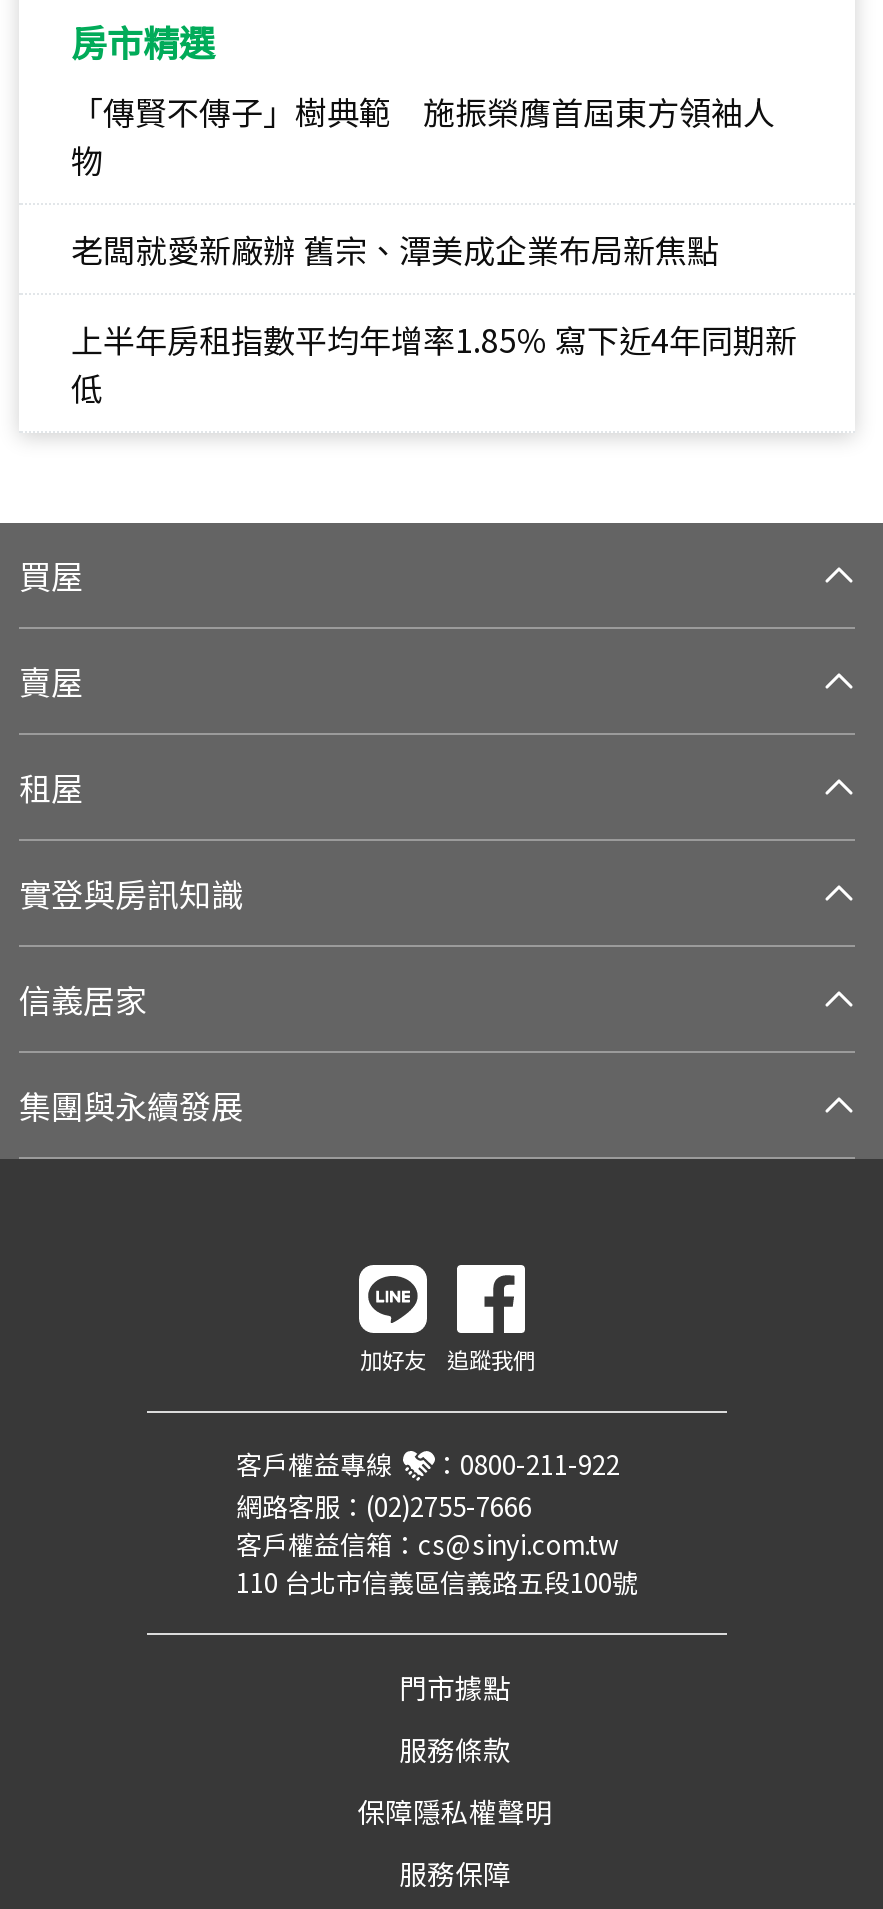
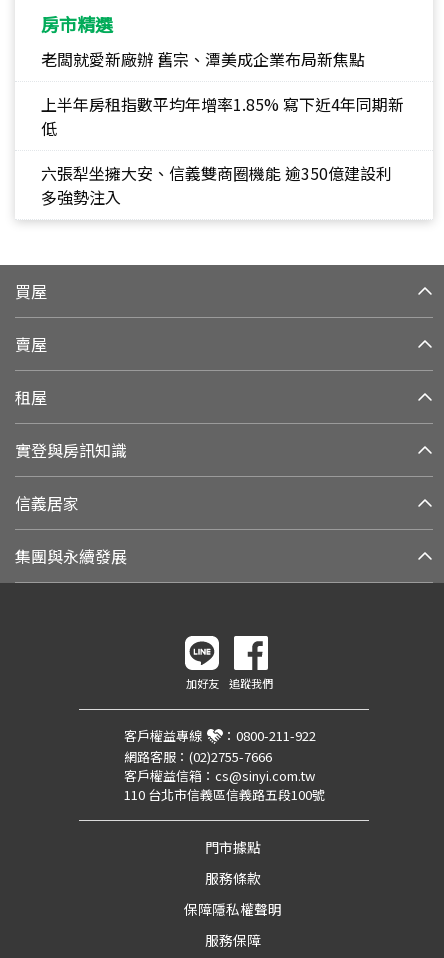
[71,87,775,183] 「傳賢不傳子」樹典範 施振榮膺首屆東方領袖人 | 物 -> none
moved [71,225,719,411] -> [41,47,365,140]: 老闆就愛新廠辦 舊宗、潭美成企業布局新焦點 | 低
none -> [41,161,392,209] 六張犁坐擁大安、信義雙商圈機能 逾350億建設利 | 多強勢注入

